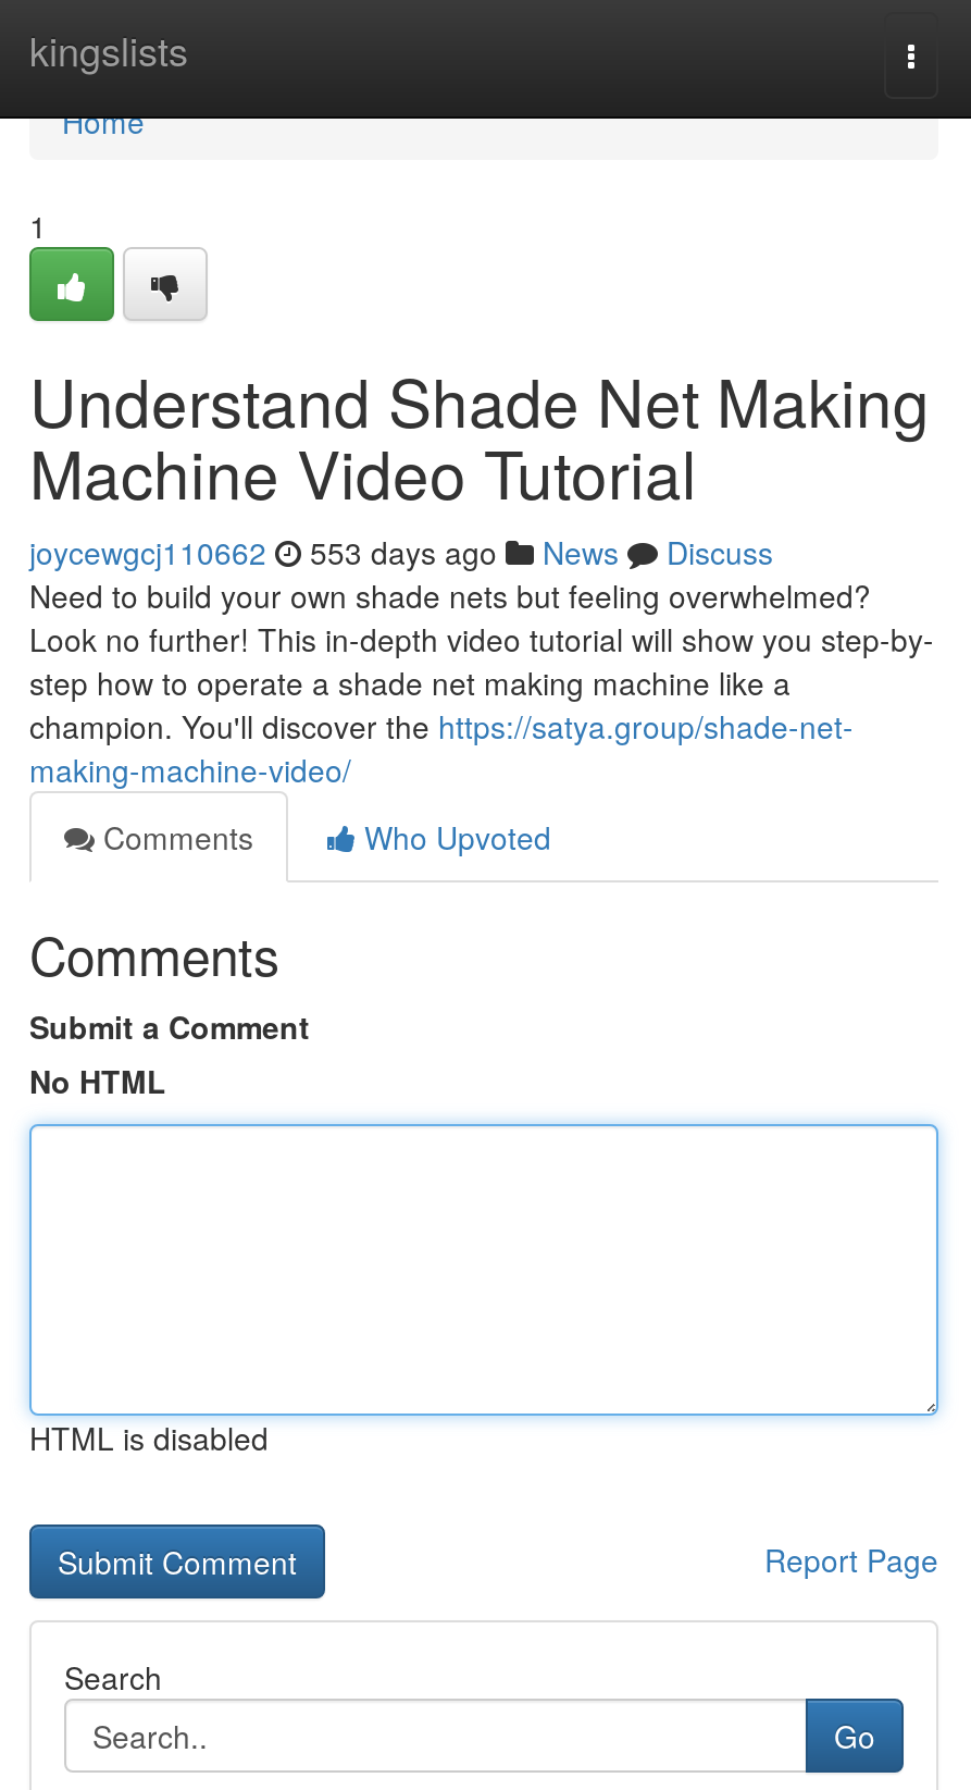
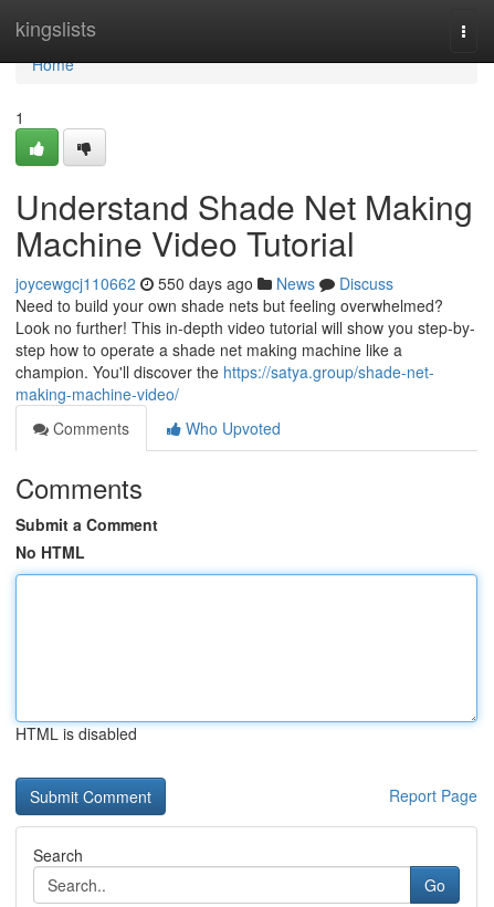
[29,530,773,573] joycewgcj110662 553 days ago News Discuss -> [15,272,393,294] joycewgcj110662 550 days ago News Discuss

